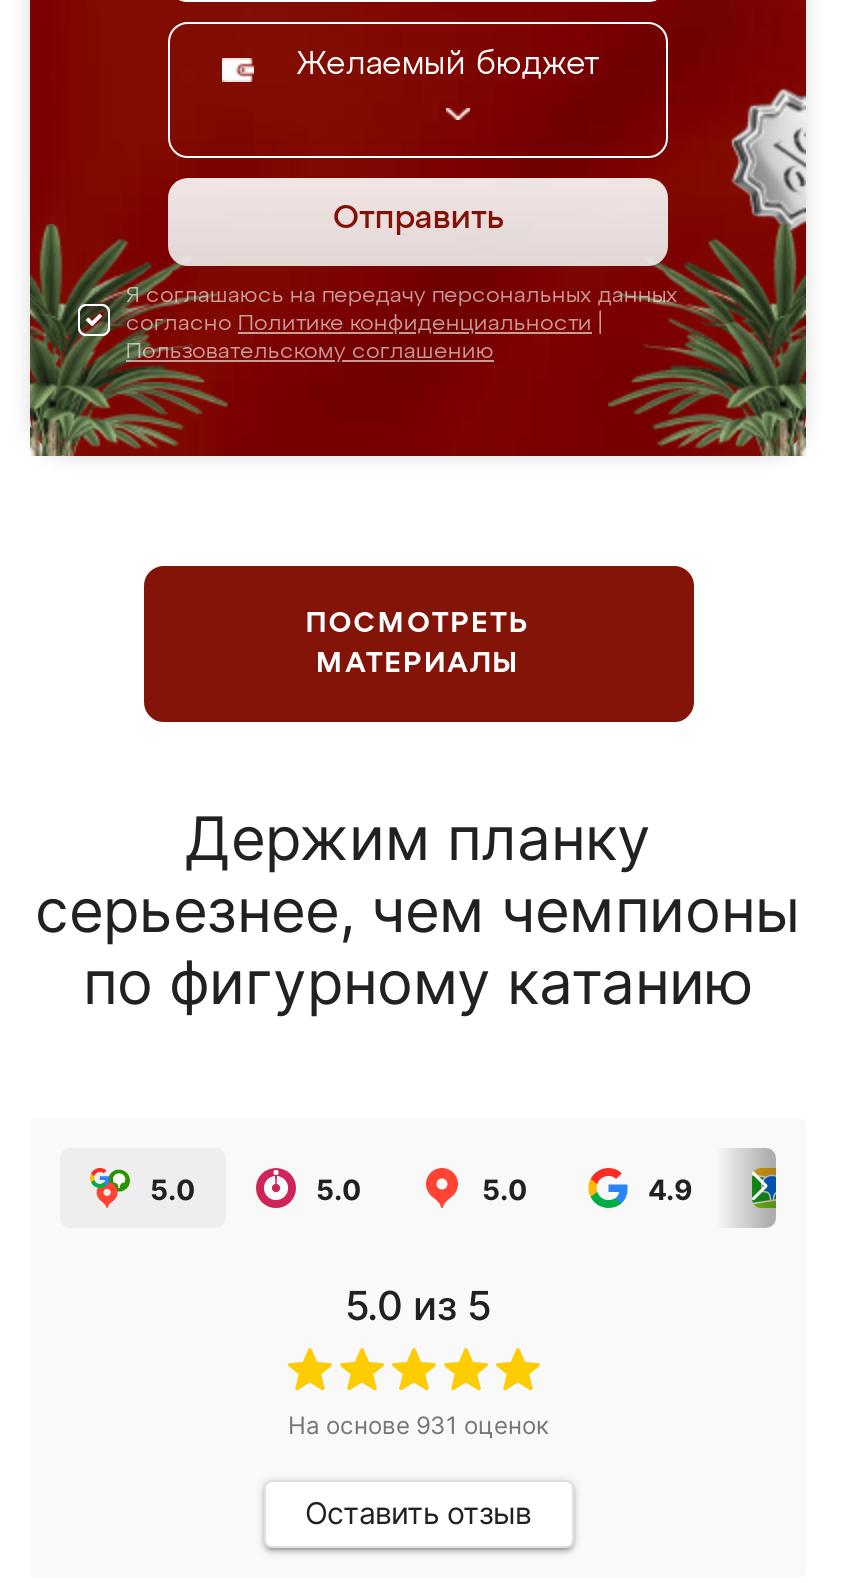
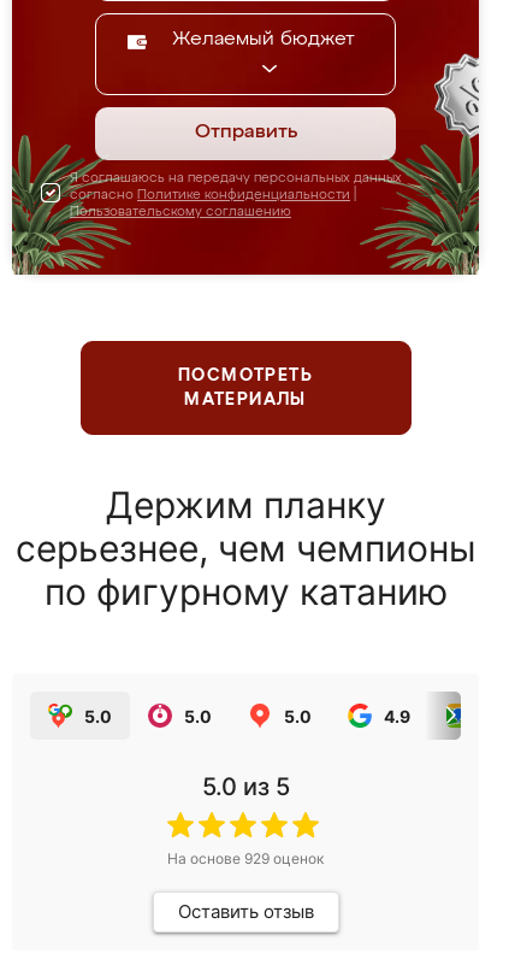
[288,1410,548,1440] На основе 931 оценок -> [167,849,324,867] На основе 929 оценок

